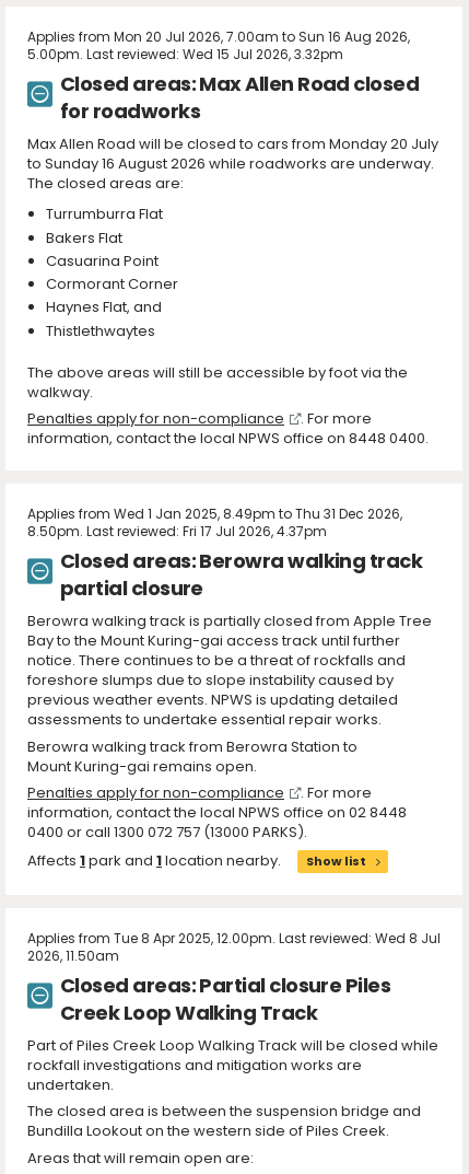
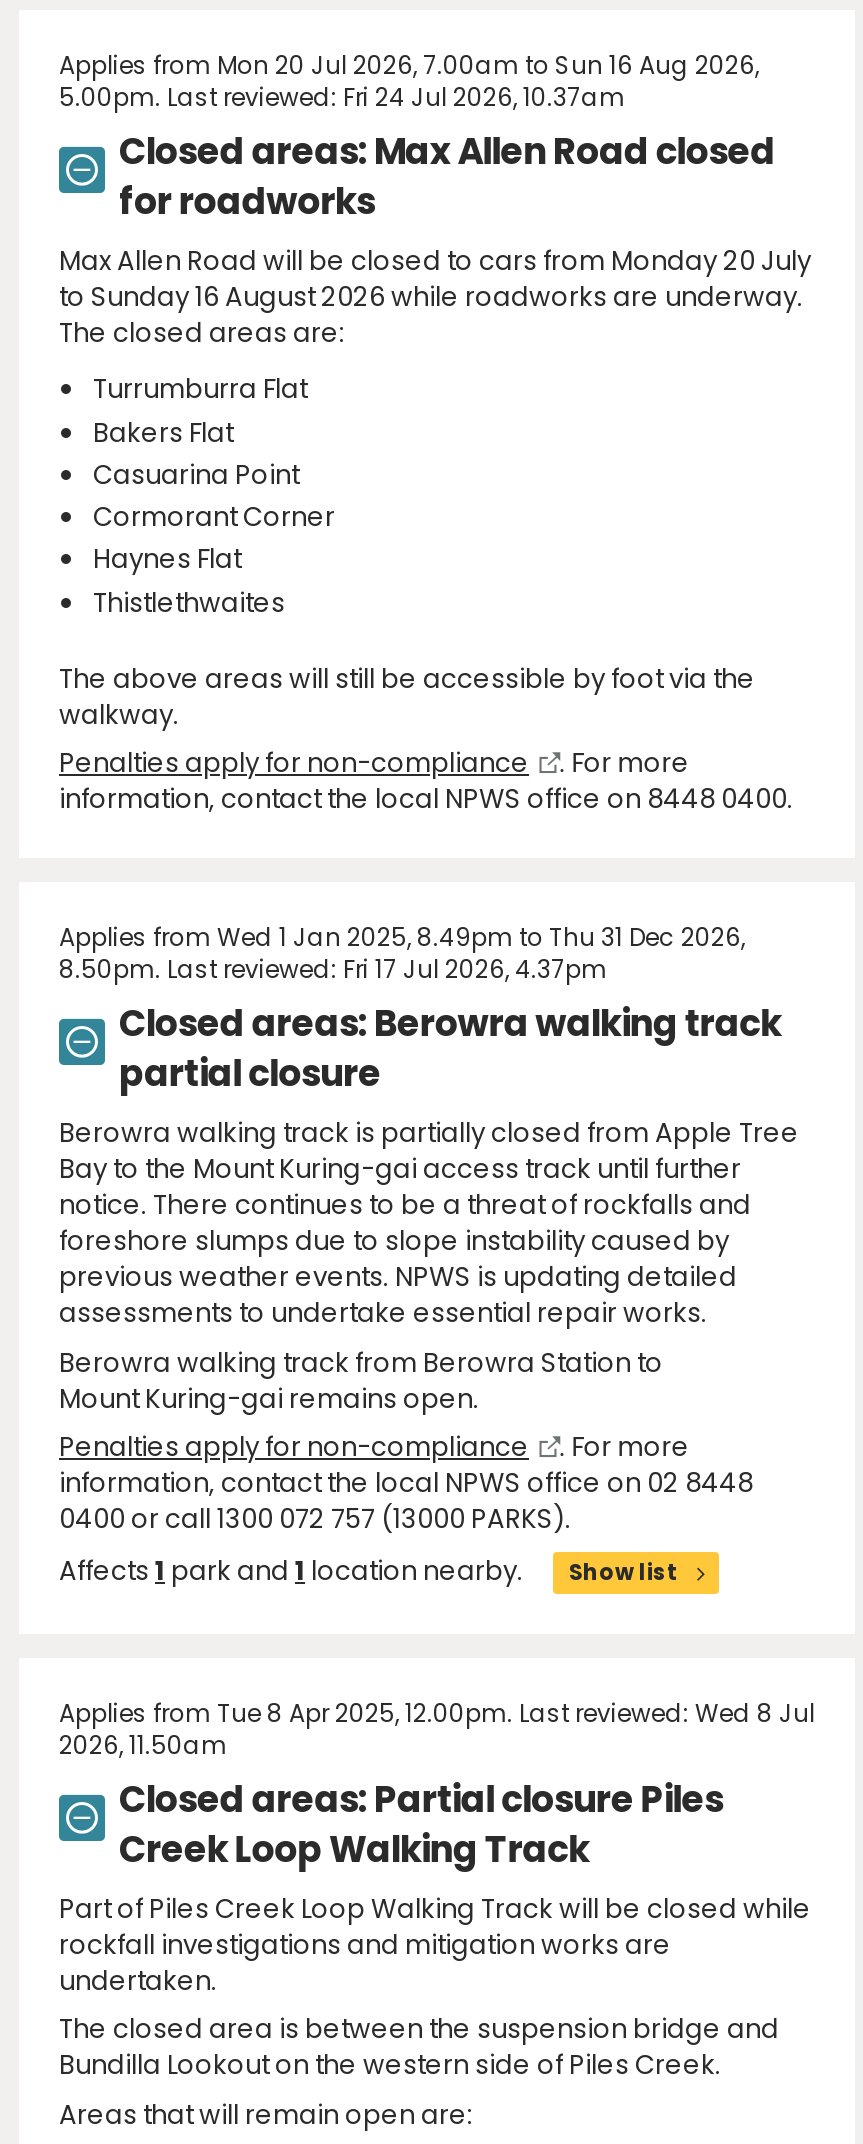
[27,45,343,64] 5.00pm. Last reviewed: Wed 15 Jul 2026, 3.32pm -> [59,81,625,115] 5.00pm. Last reviewed: Fri 24 Jul 2026, 10.37am
[46,297,162,341] Haynes Flat, and | Thistlethwaytes -> [93,541,285,621] Haynes Flat | Thistlethwaites

